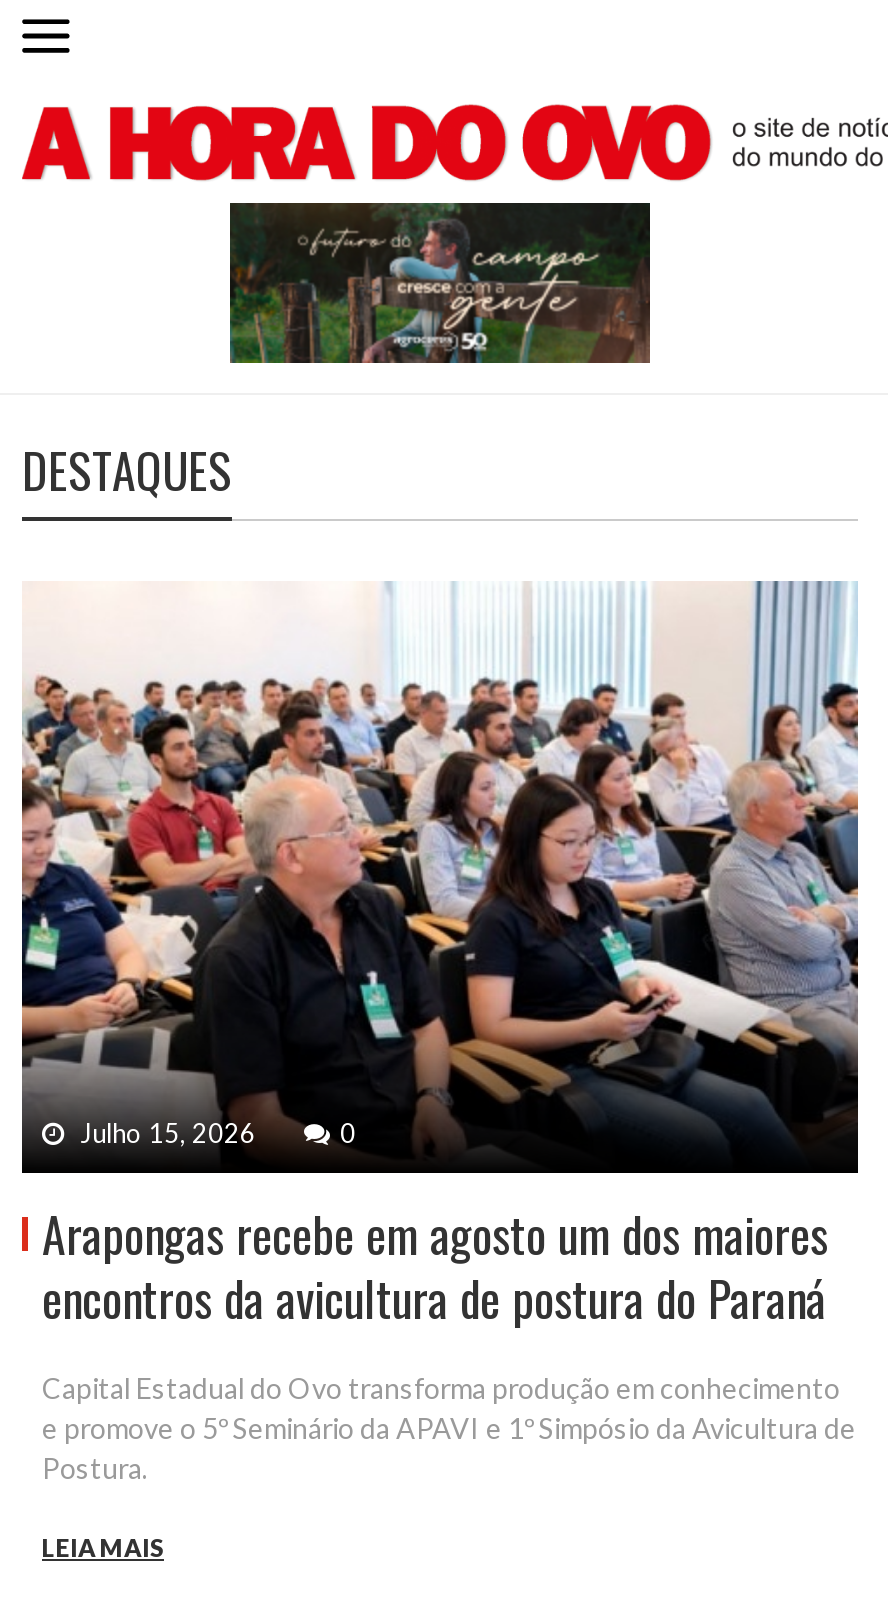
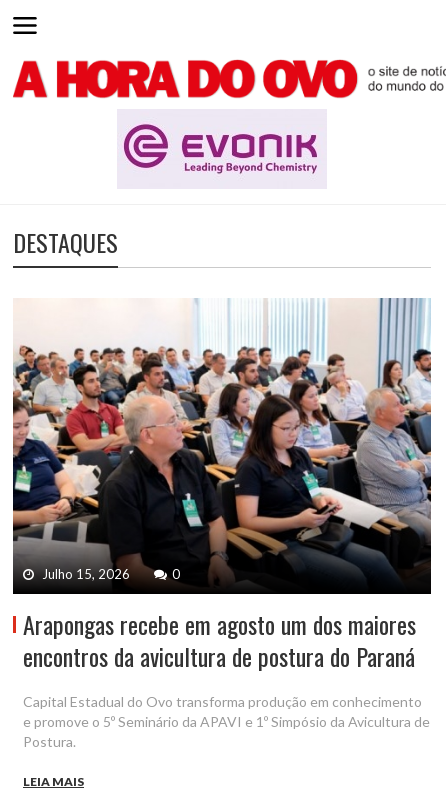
[228,201,652,365] [image] -> [117,109,327,189] [image]

